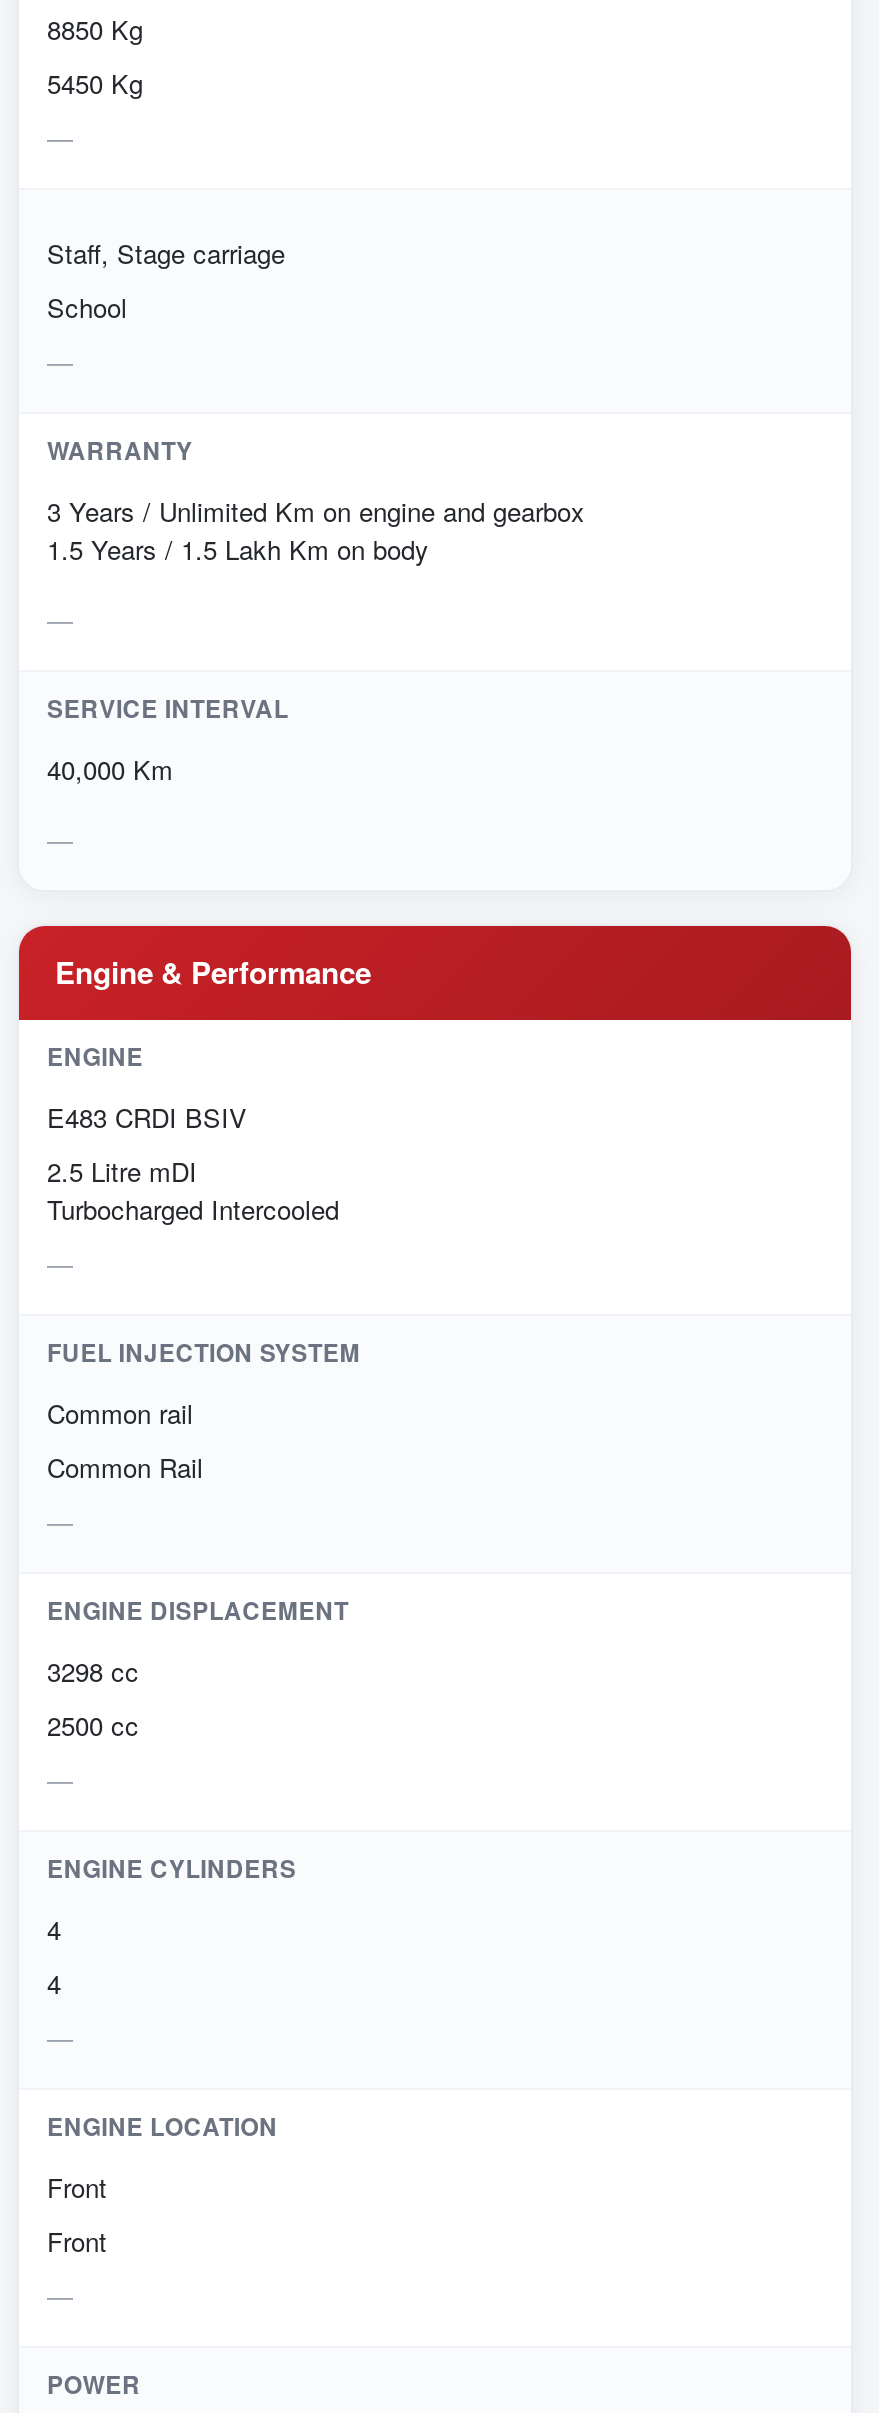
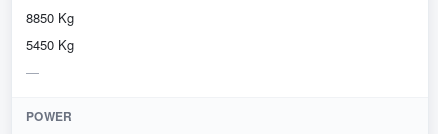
[47,234,285,326] Staff, Stage carriage | School -> none
[47,432,585,568] WARRANTY | 3 Years / Unlimited Km on engine and gearbox | 1.5 Years / 1.5 Lakh Km on body -> none
[47,690,289,788] SERVICE INTERVAL | 40,000 Km -> none
[47,950,371,1228] Engine & Performance | ENGINE | E483 CRDI BSIV | 2.5 Litre mDI | Turbocharged Intercooled -> none
[47,1334,360,1486] FUEL INJECTION SYSTEM | Common rail | Common Rail -> none
[47,1592,349,1744] ENGINE DISPLACEMENT | 3298 cc | 2500 cc -> none
[47,1850,297,2002] ENGINE CYLINDERS | 4 | 4 -> none
[47,2108,278,2260] ENGINE LOCATION | Front | Front -> none

